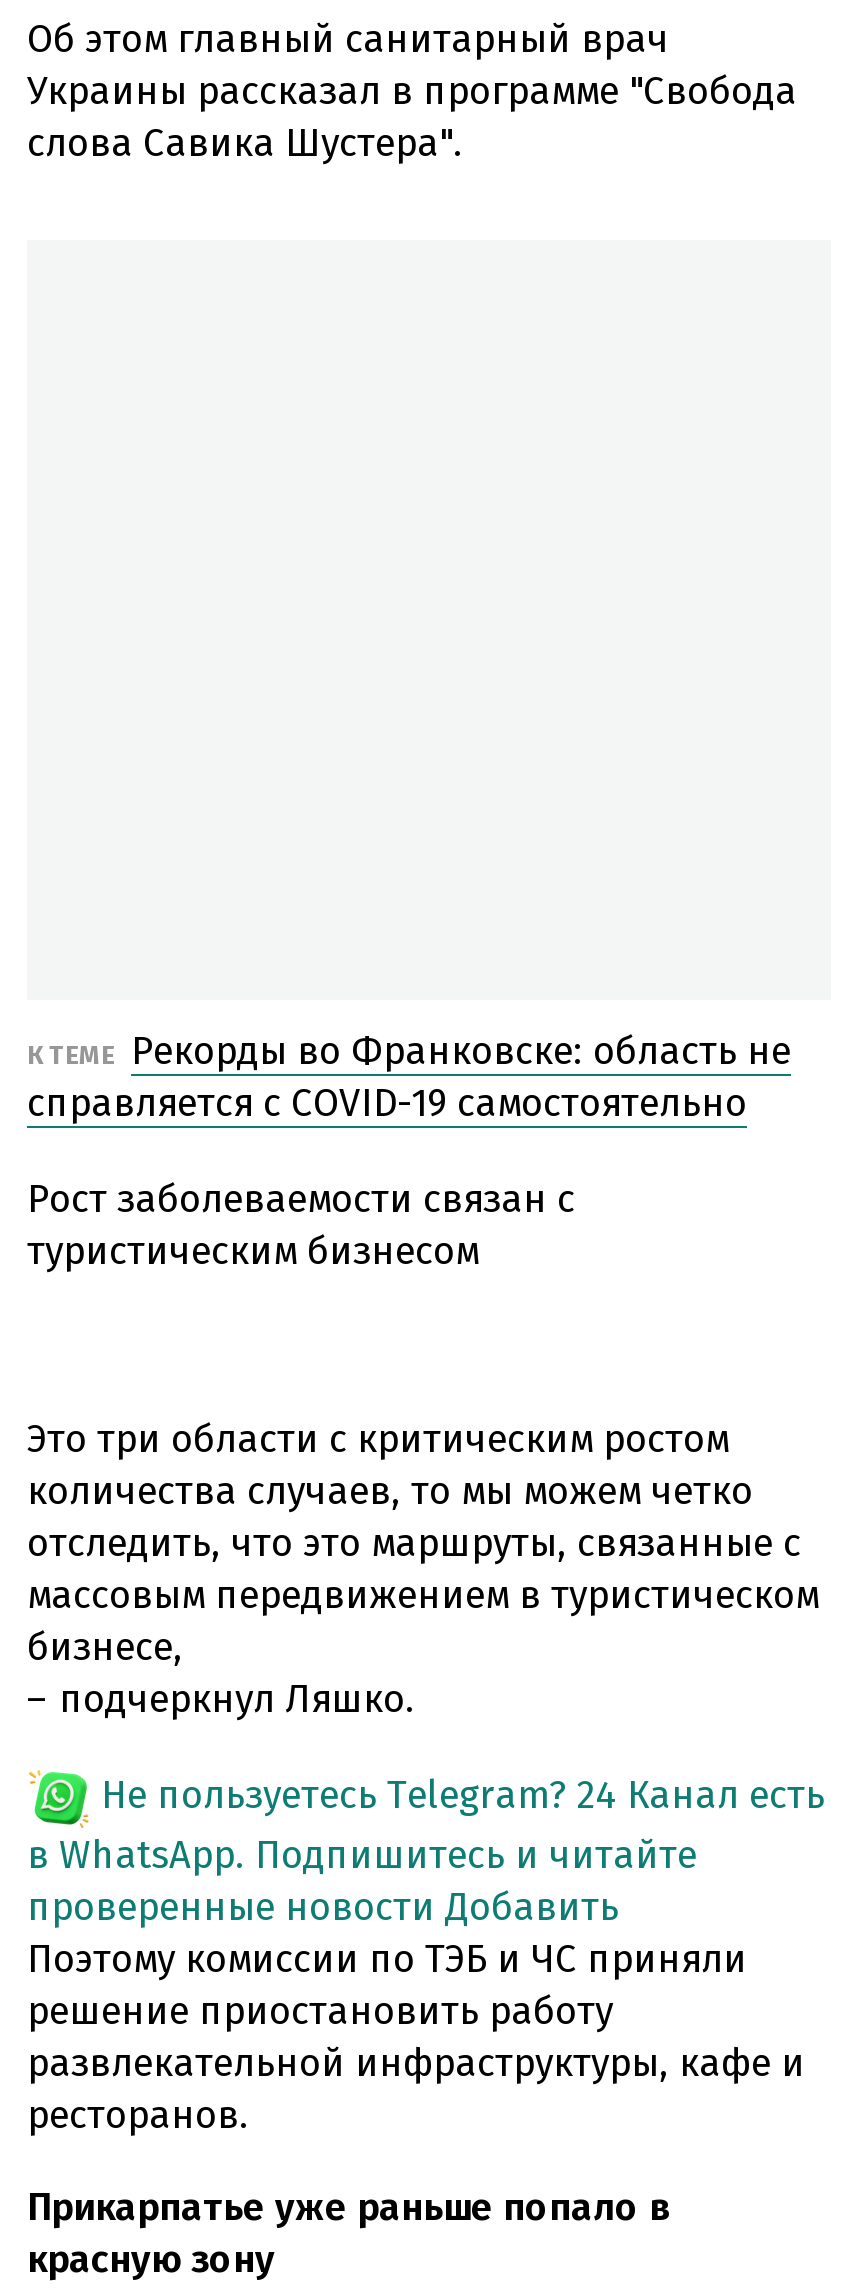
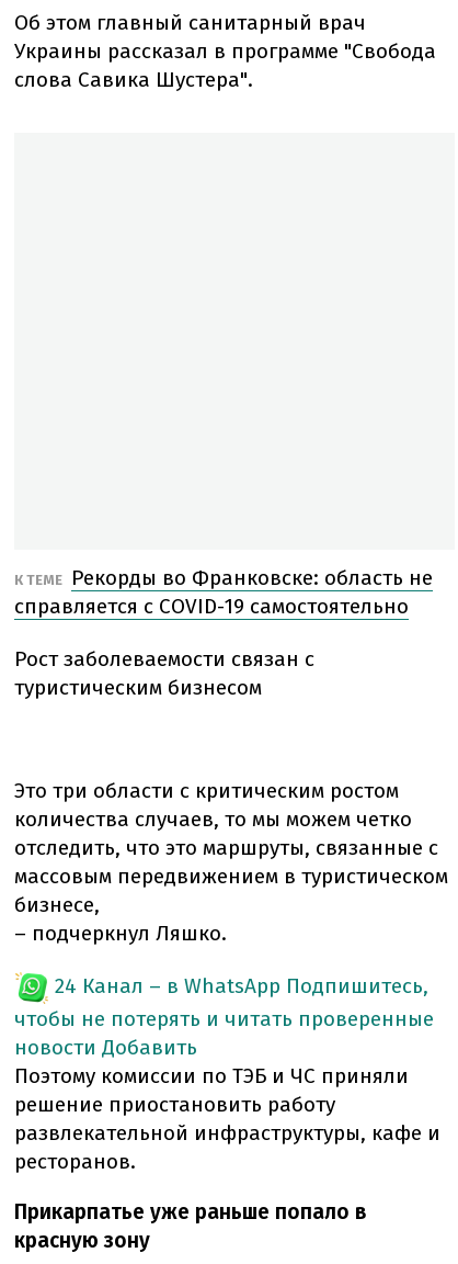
[27,1771,825,1929] Не пользуетесь Telegram? 24 Канал есть | в WhatsApp. Подпишитесь и читайте | проверенные новости Добавить -> [14,973,434,1059] 24 Канал – в WhatsApp Подпишитесь, | чтобы не потерять и читать проверенные | новости Добавить

